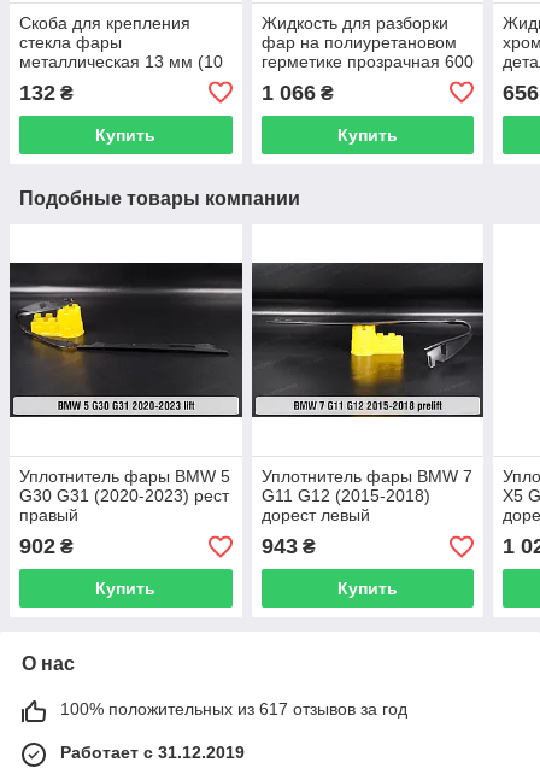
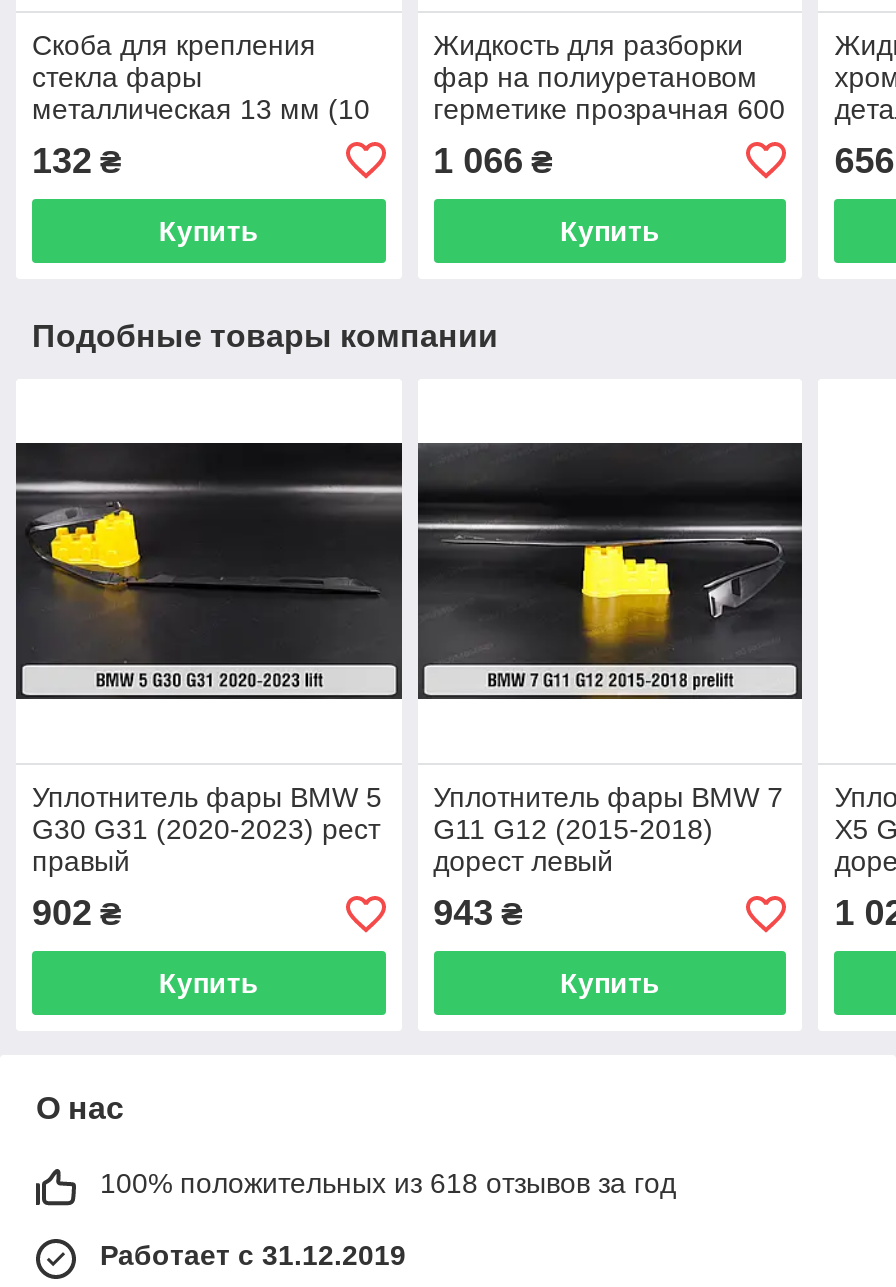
[60,700,407,719] 100% положительных из 617 отзывов за год -> [100,1168,676,1200] 100% положительных из 618 отзывов за год

